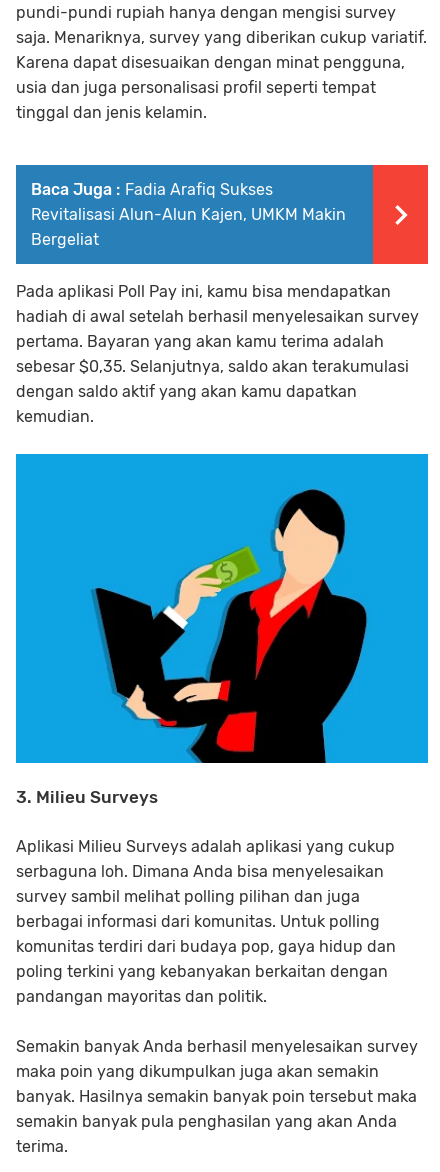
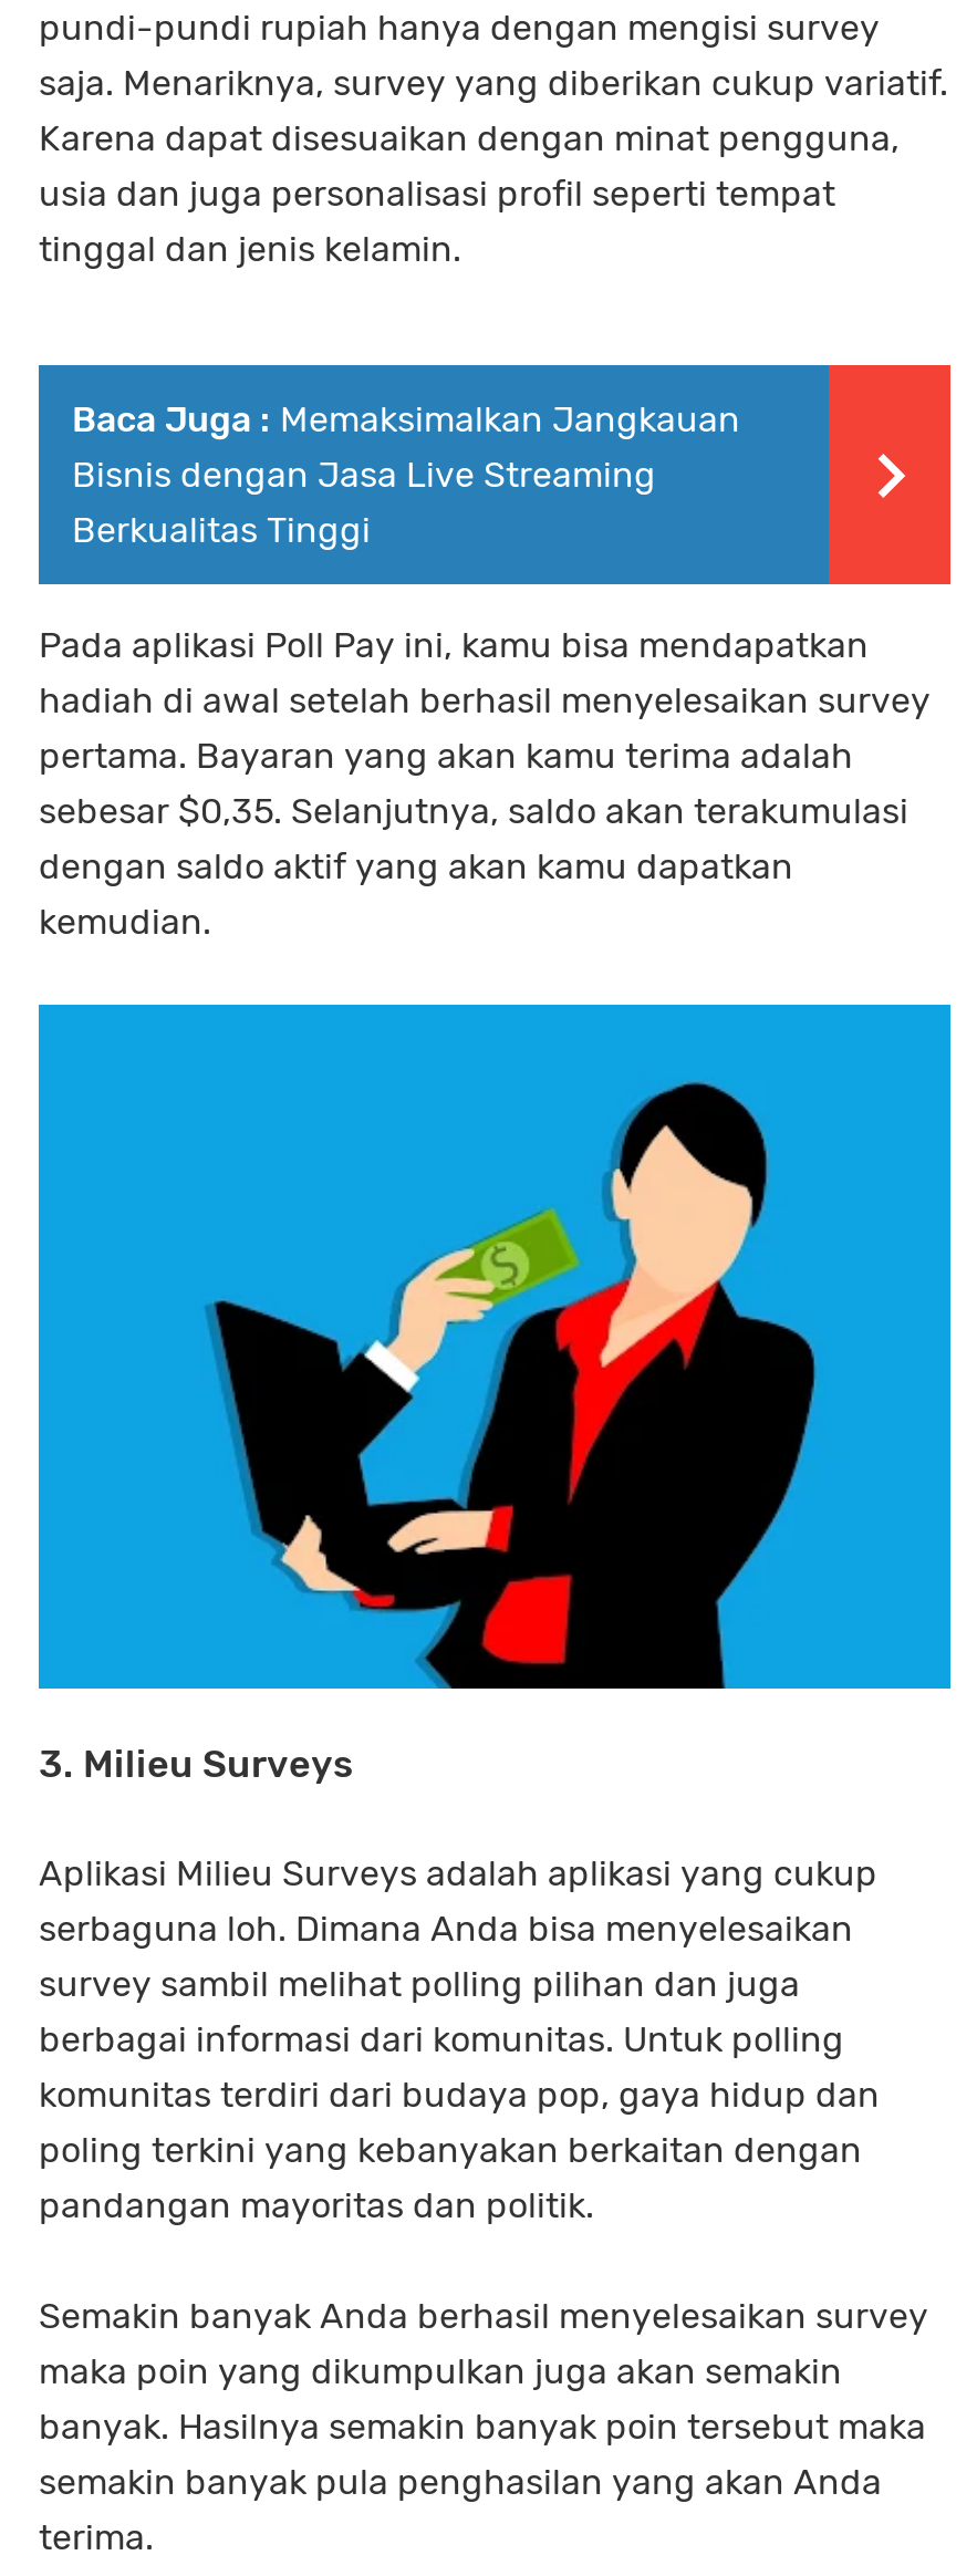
[31,180,346,249] Baca Juga : Fadia Arafiq Sukses | Revitalisasi Alun-Alun Kajen, UMKM Makin | Bergeliat -> [72,399,740,552] Baca Juga : Memaksimalkan Jangkauan | Bisnis dengan Jasa Live Streaming | Berkualitas Tinggi

